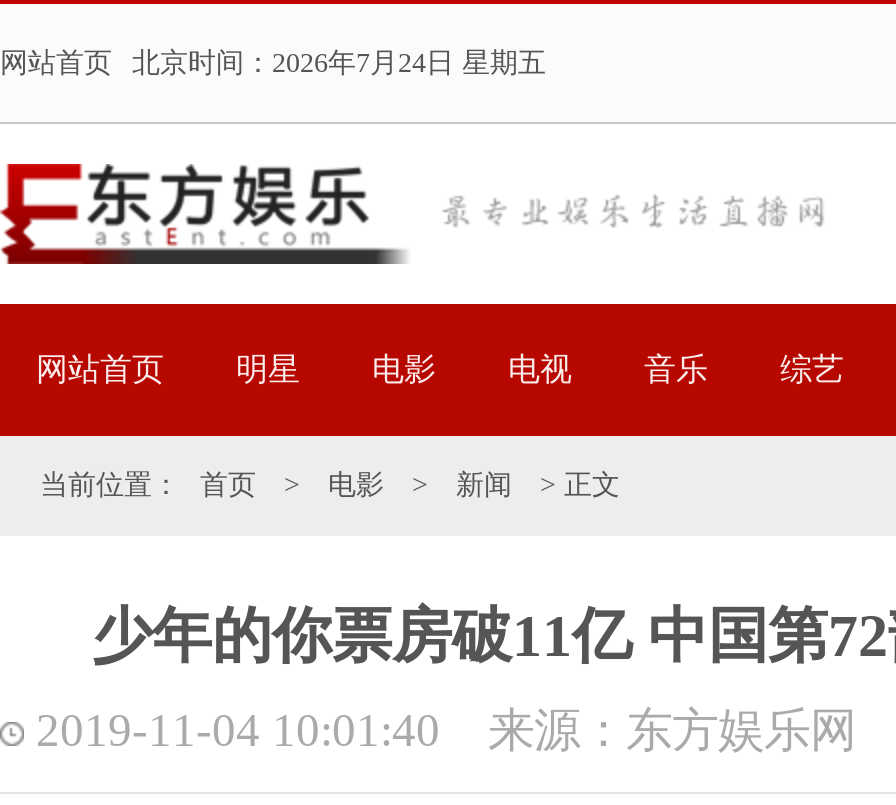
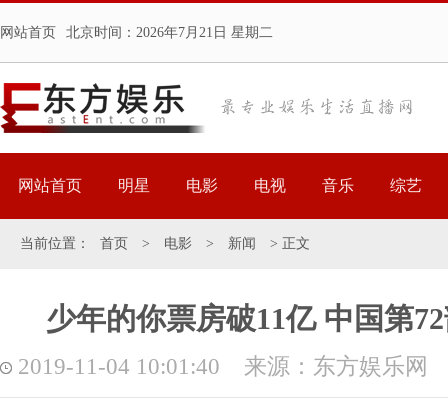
[132,48,546,78] 北京时间：2026年7月24日 星期五 -> [66,25,273,40] 北京时间：2026年7月21日 星期二

